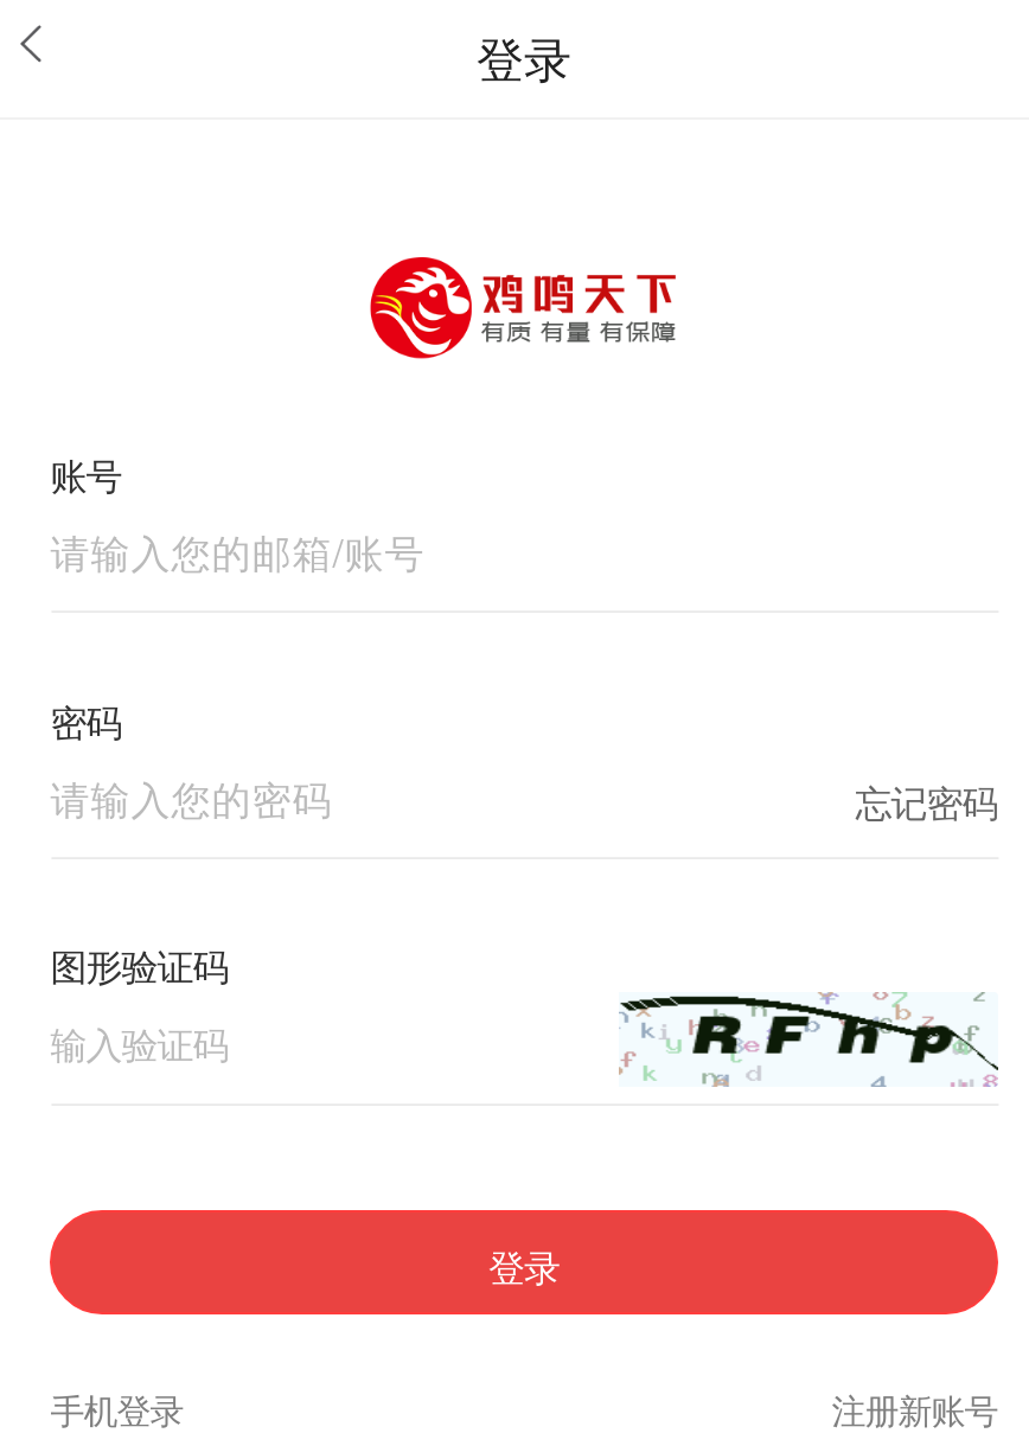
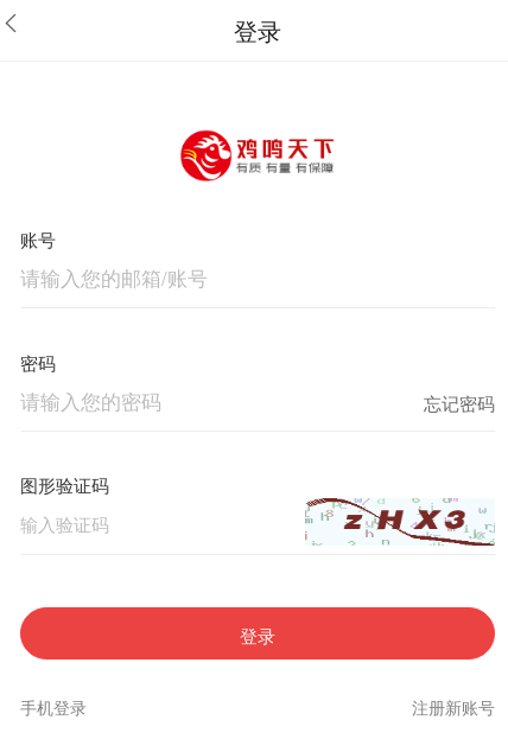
[621,992,1001,1087] [image] -> [305,497,495,547] [image]

